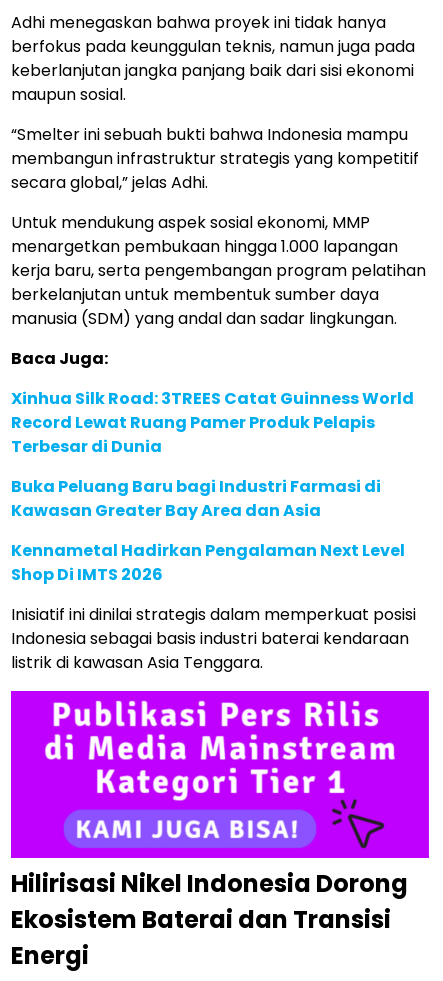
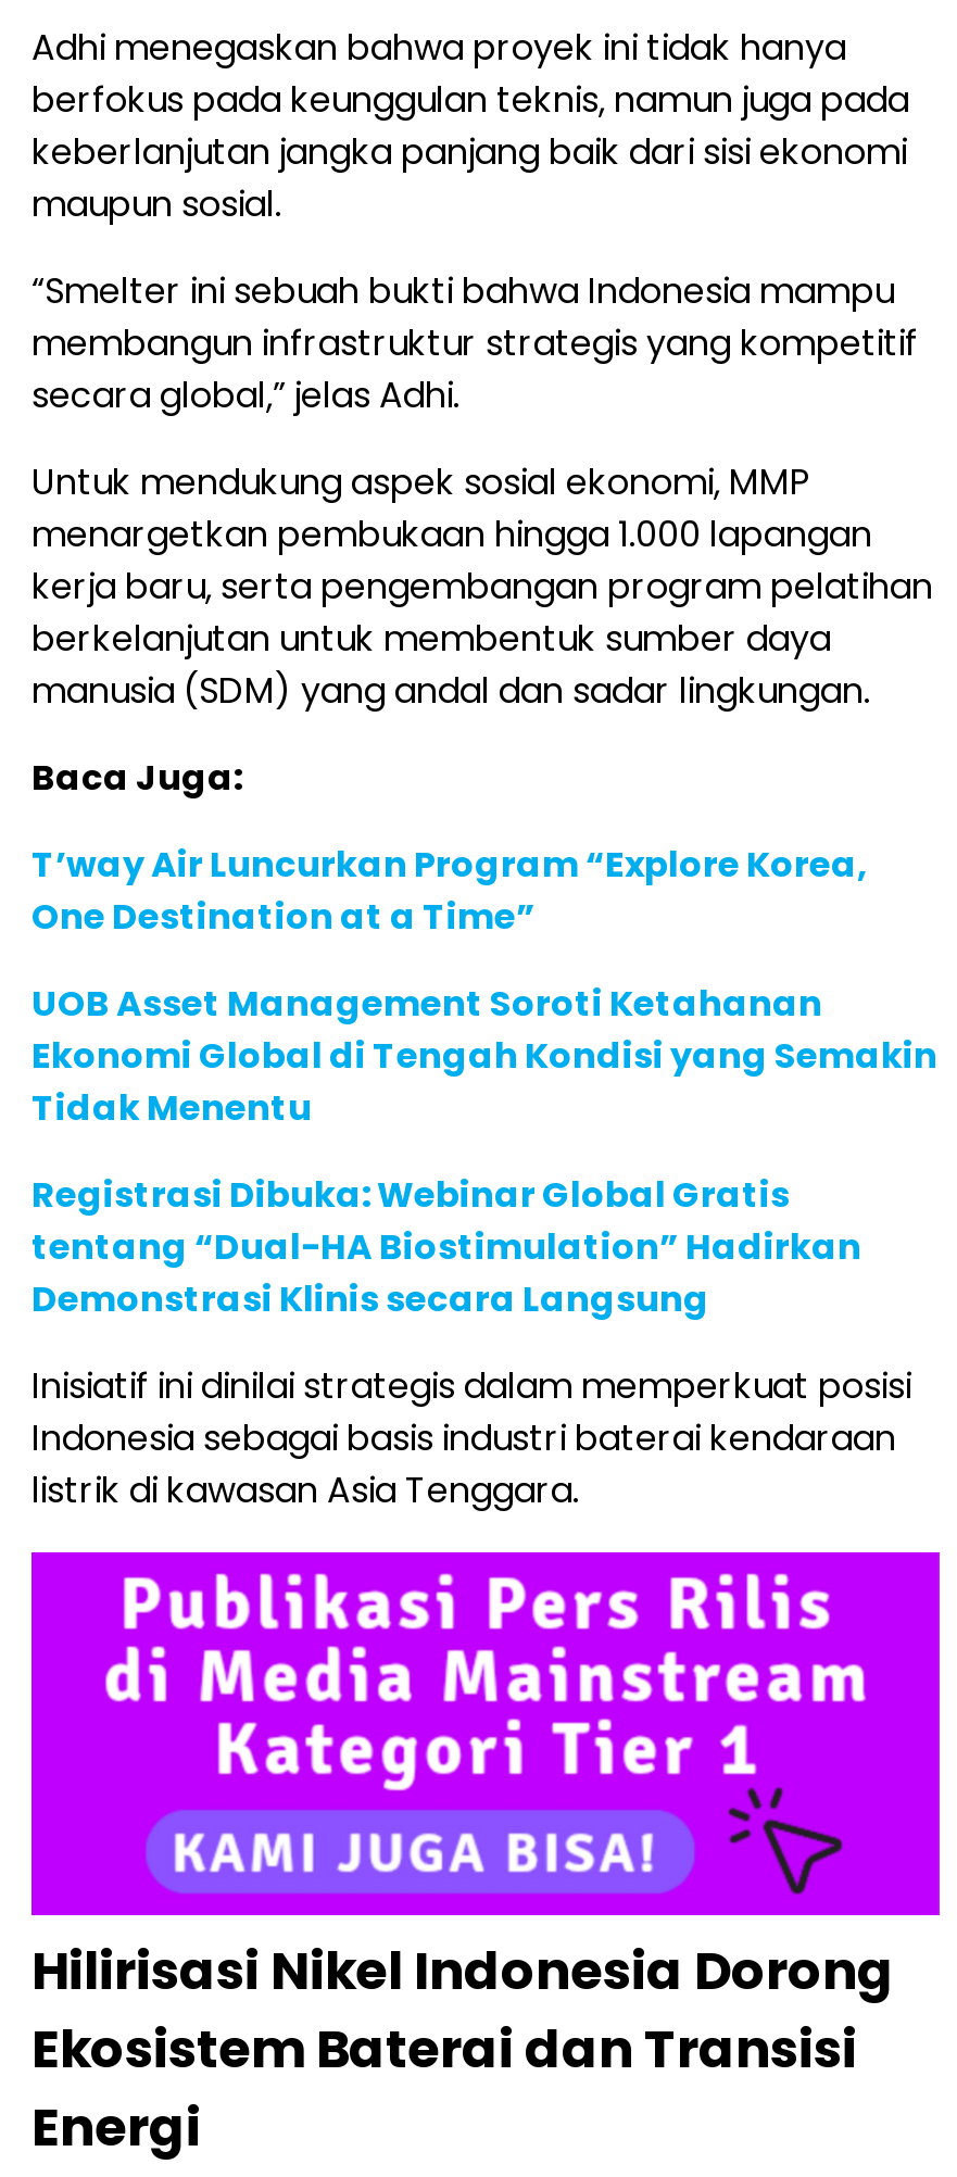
[11,387,414,458] Xinhua Silk Road: 3TREES Catat Guinness World | Record Lewat Ruang Pamer Produk Pelapis | Terbesar di Dunia -> [32,838,868,941] T’way Air Luncurkan Program “Explore Korea, | One Destination at a Time”
[11,475,381,522] Buka Peluang Baru bagi Industri Farmasi di | Kawasan Greater Bay Area dan Asia -> [32,977,937,1132] UOB Asset Management Soroti Ketahanan | Ekonomi Global di Tengah Kondisi yang Semakin | Tidak Menentu
[11,539,405,586] Kennametal Hadirkan Pengalaman Next Level | Shop Di IMTS 2026 -> [32,1169,861,1323] Registrasi Dibuka: Webinar Global Gratis | tentang “Dual-HA Biostimulation” Hadirkan | Demonstrasi Klinis secara Langsung

